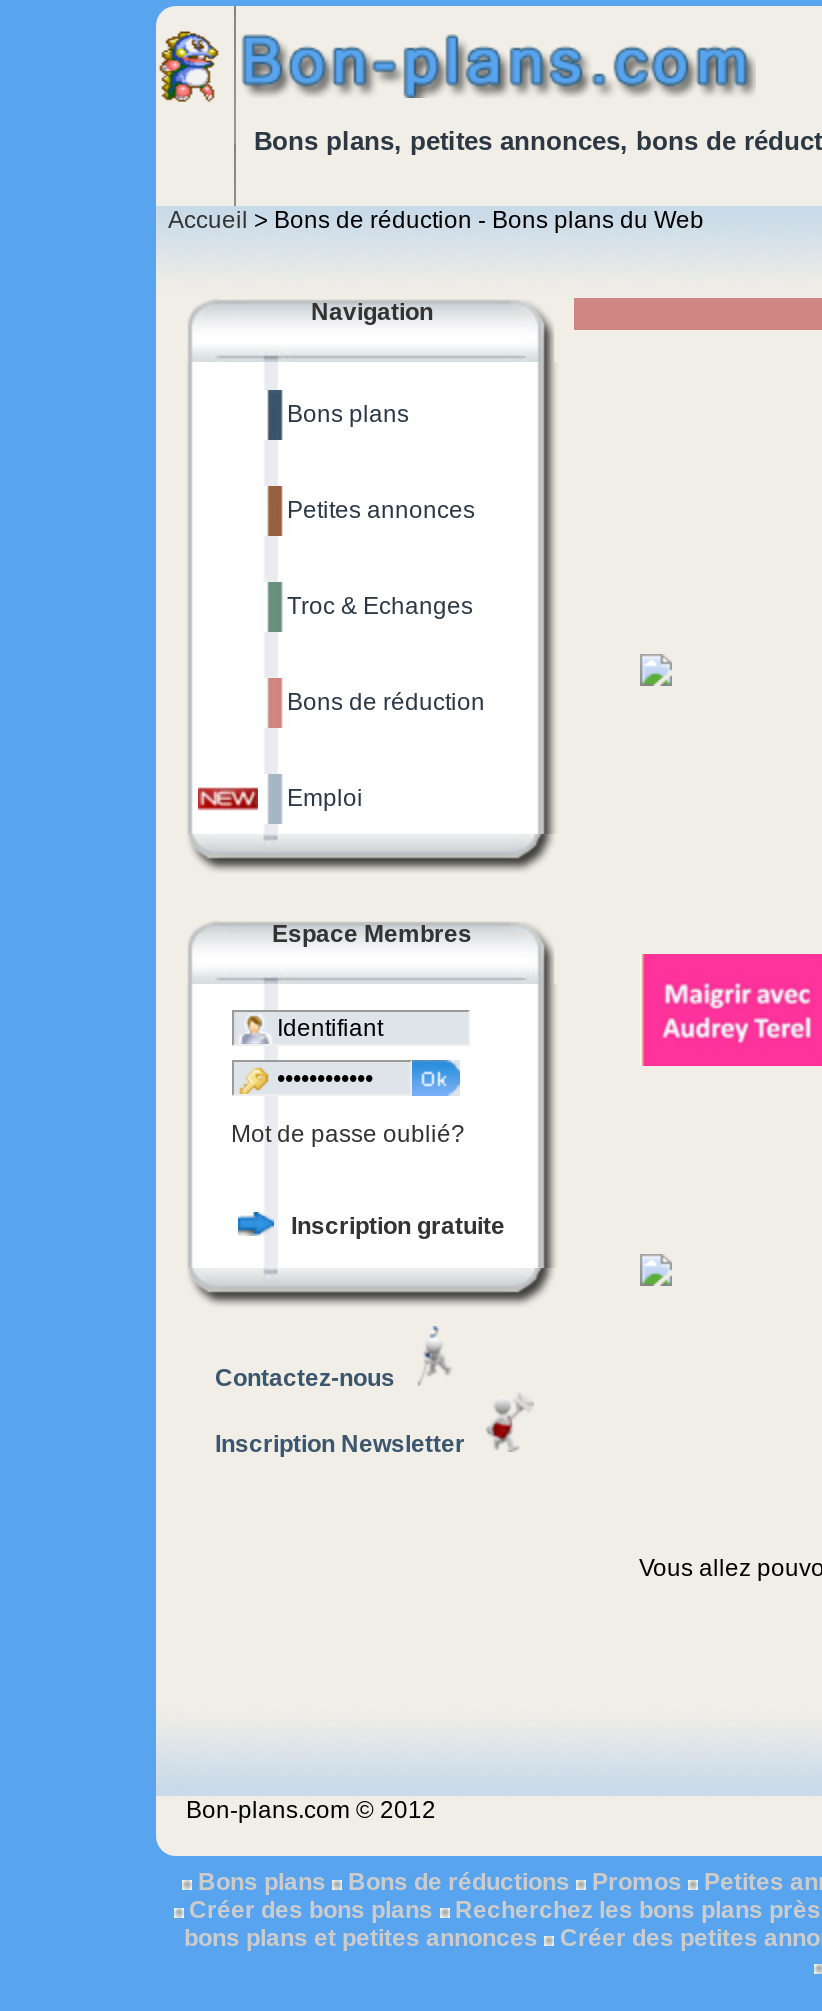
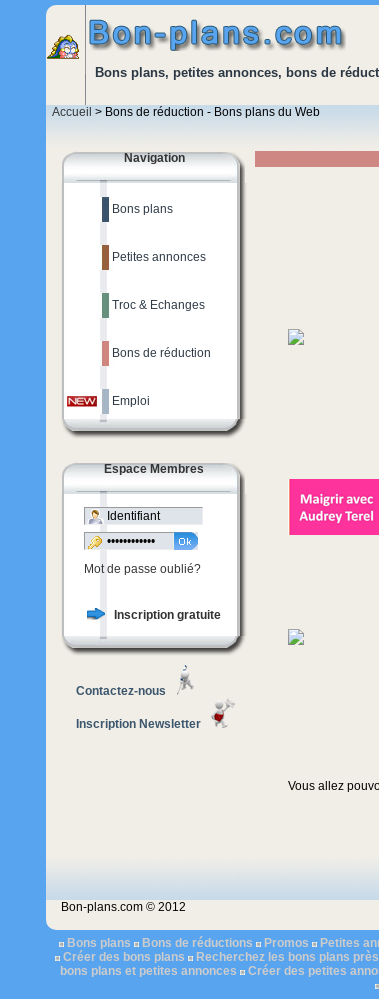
[156,28,222,114] [image] -> [46,17,80,60] [image]

